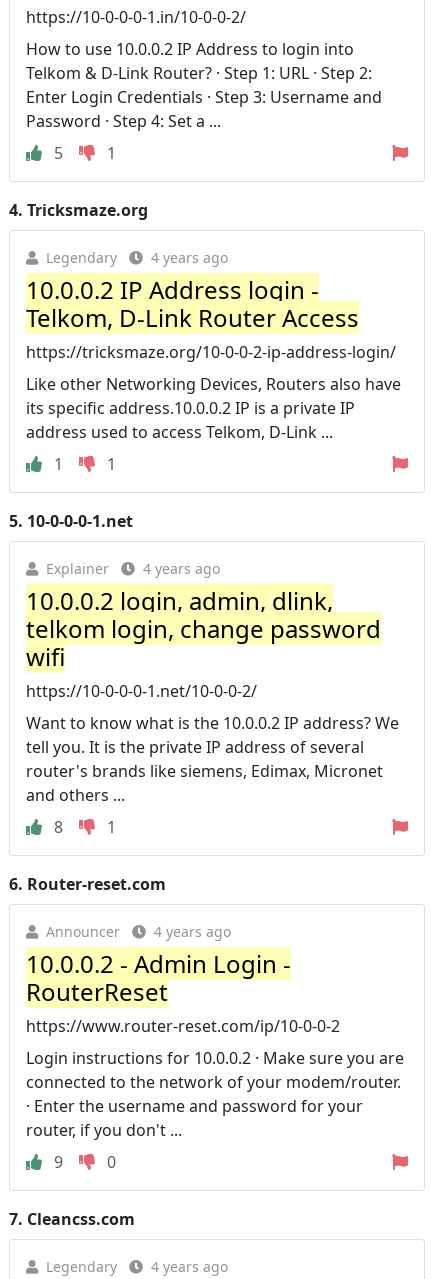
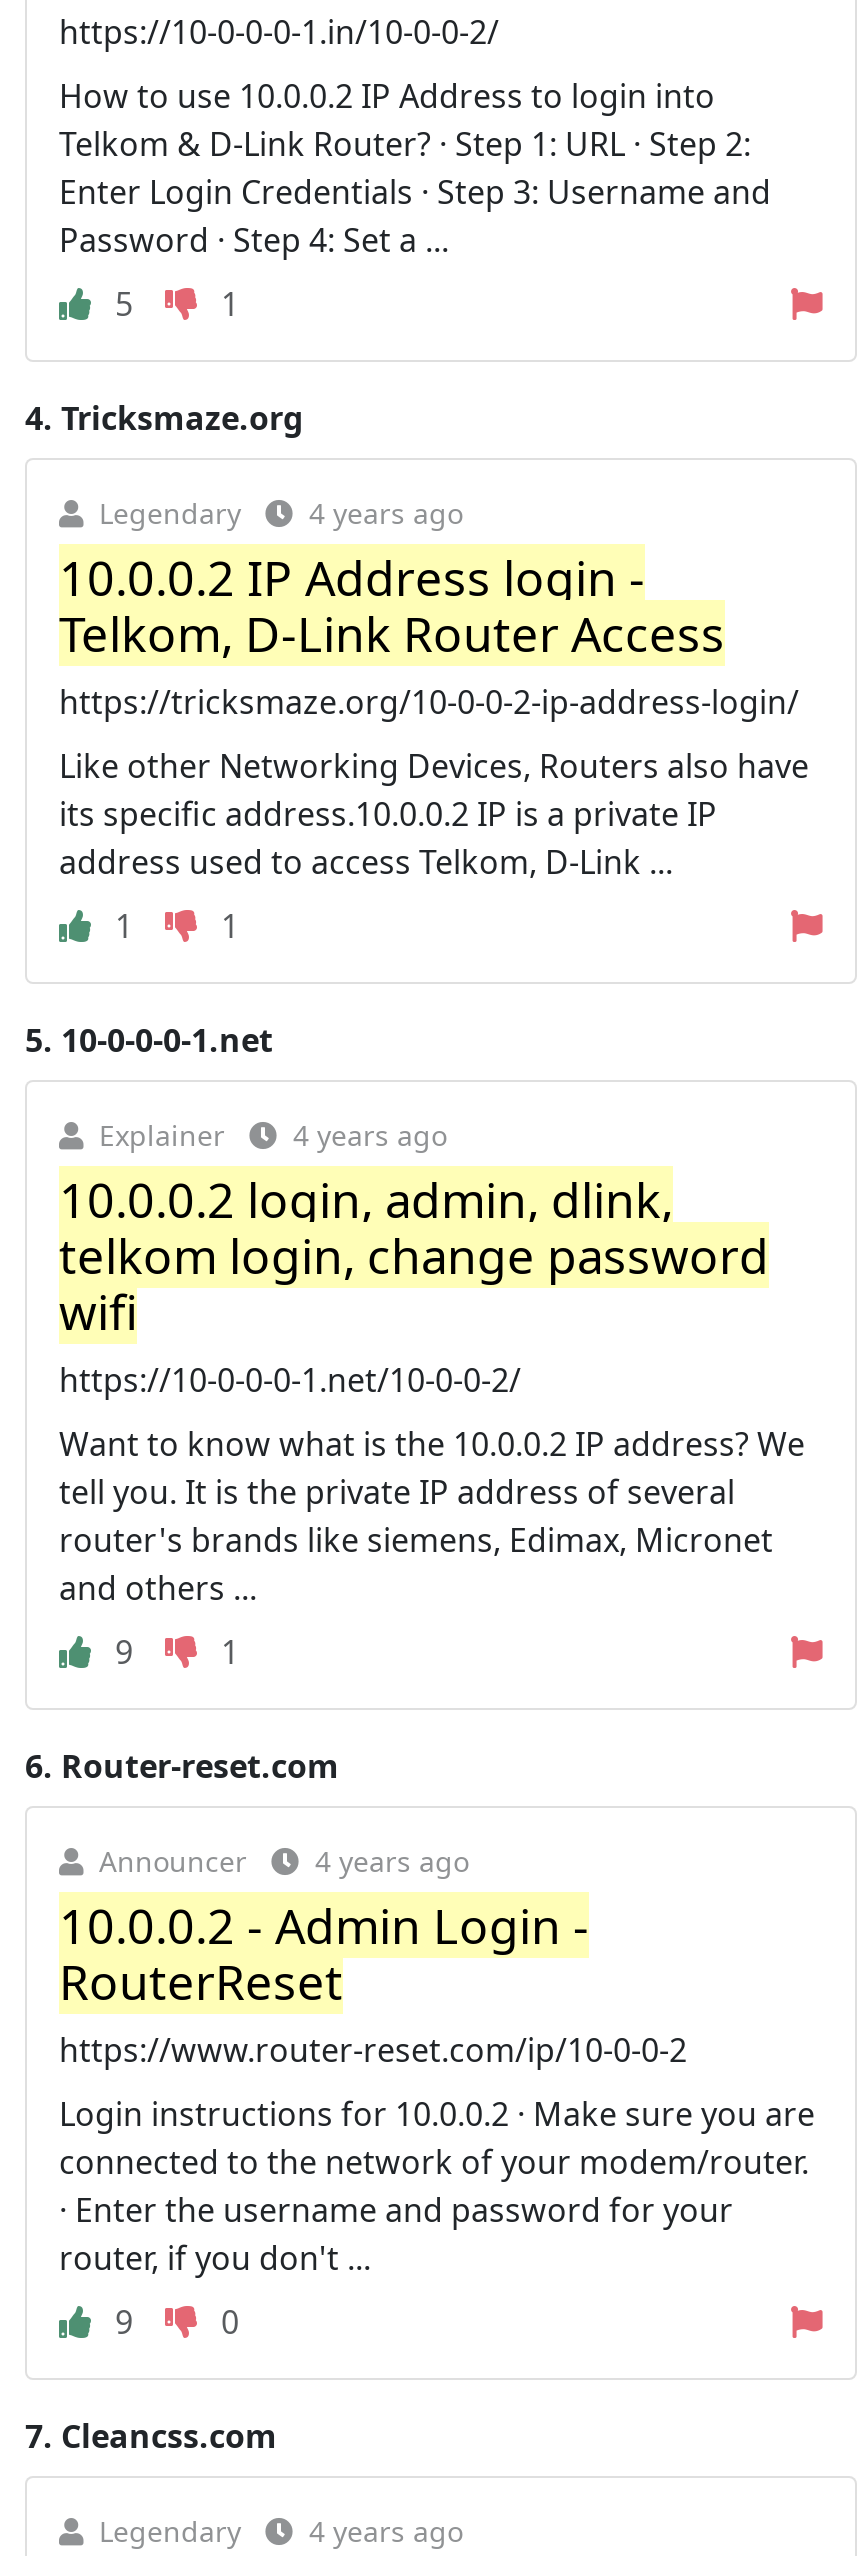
[54,816,116,838] 8 1 -> [115,1630,239,1674] 9 1

